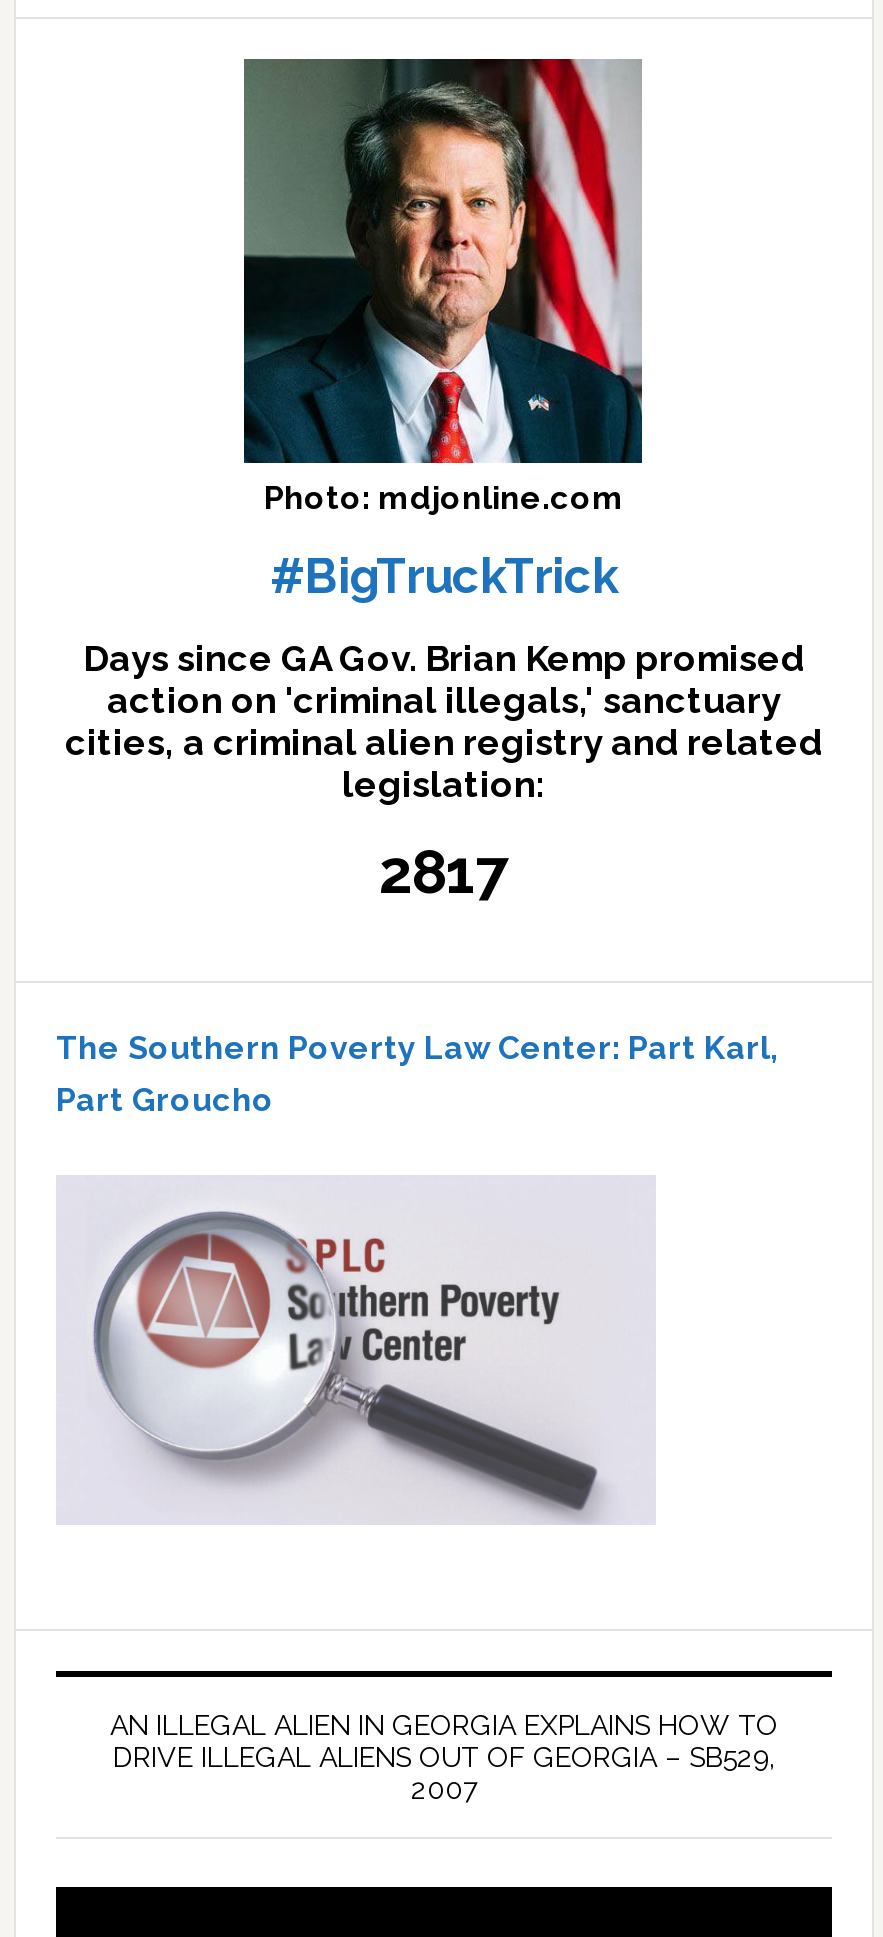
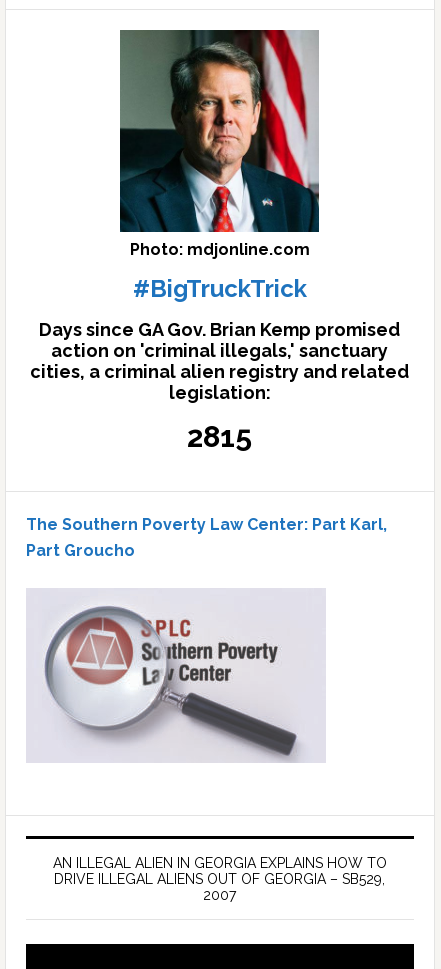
[379,836,509,906] 2817 -> [187,419,252,454] 2815

